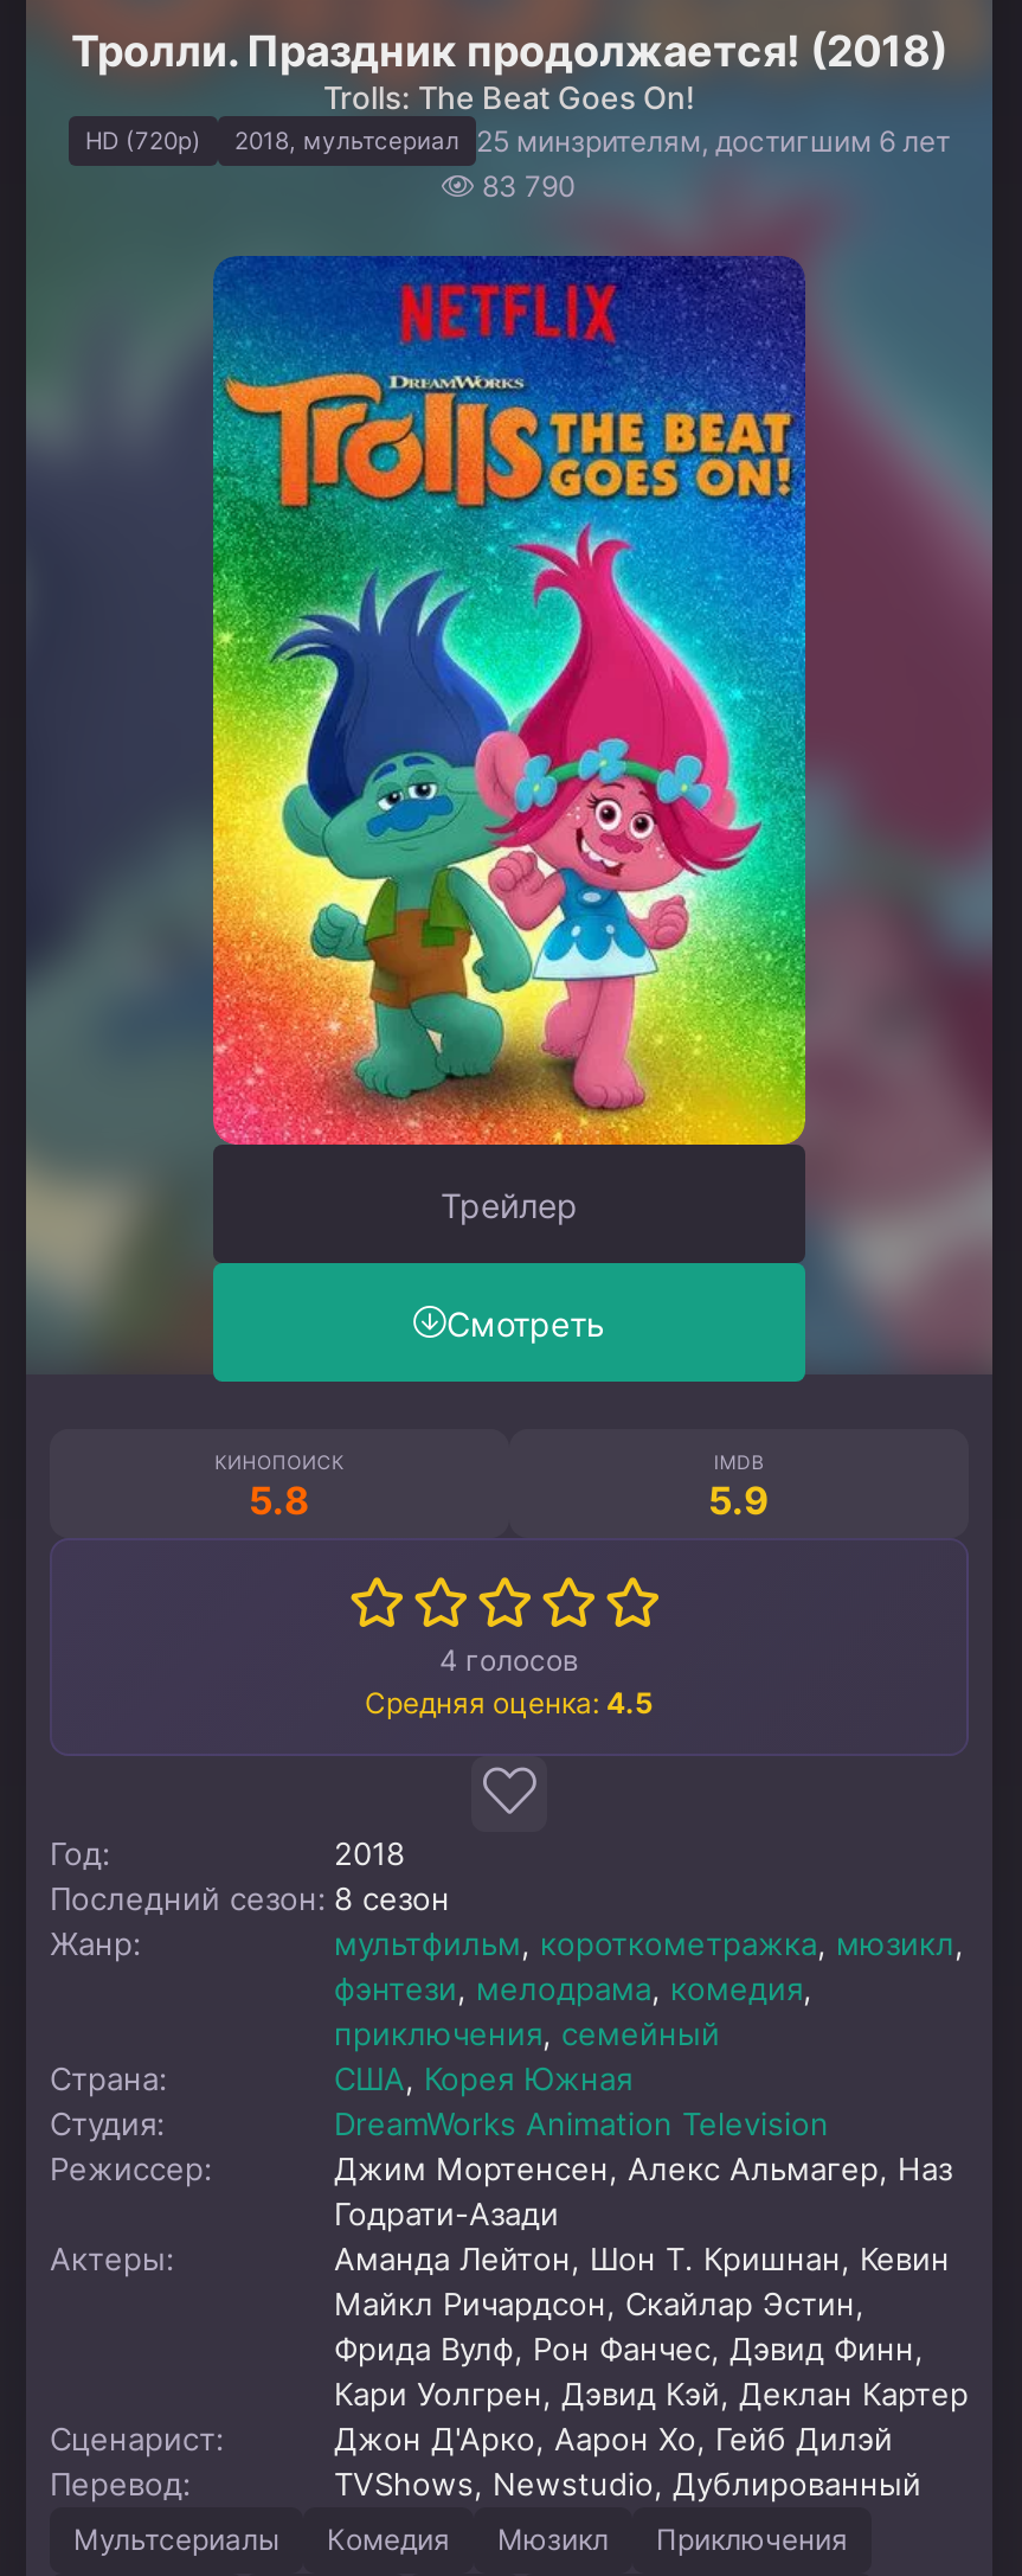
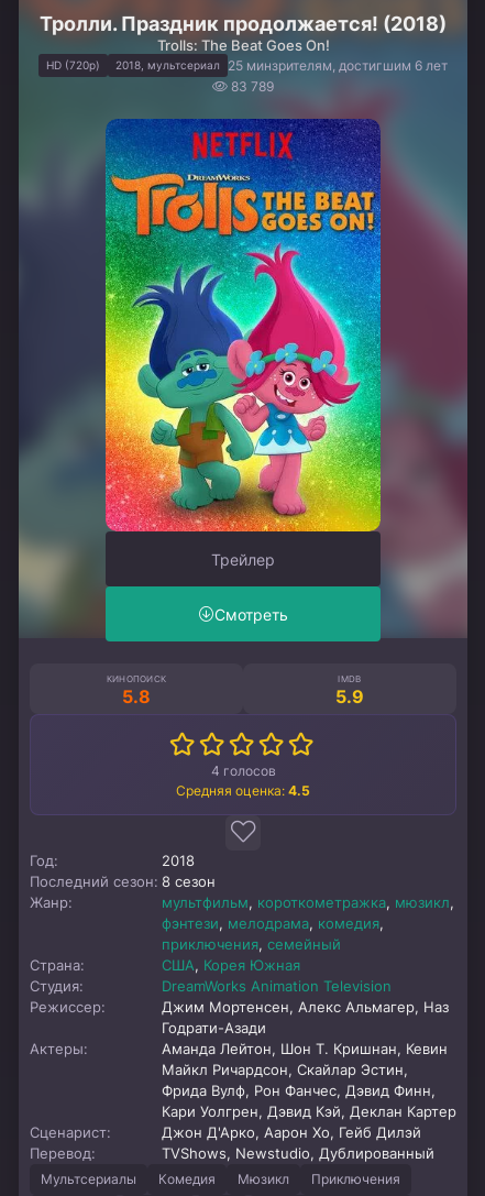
[475,168,577,204] 83 790 -> [228,78,274,95] 83 789

